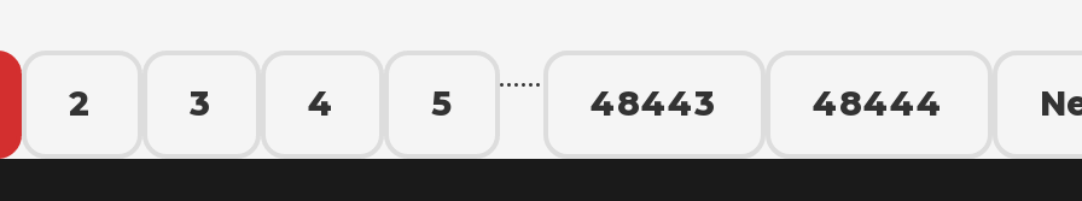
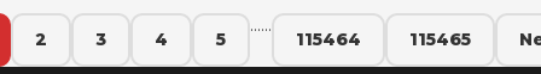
[591,82,716,125] 48443 -> [296,29,361,50] 115464
[813,82,943,125] 48444 -> [409,29,471,50] 115465

